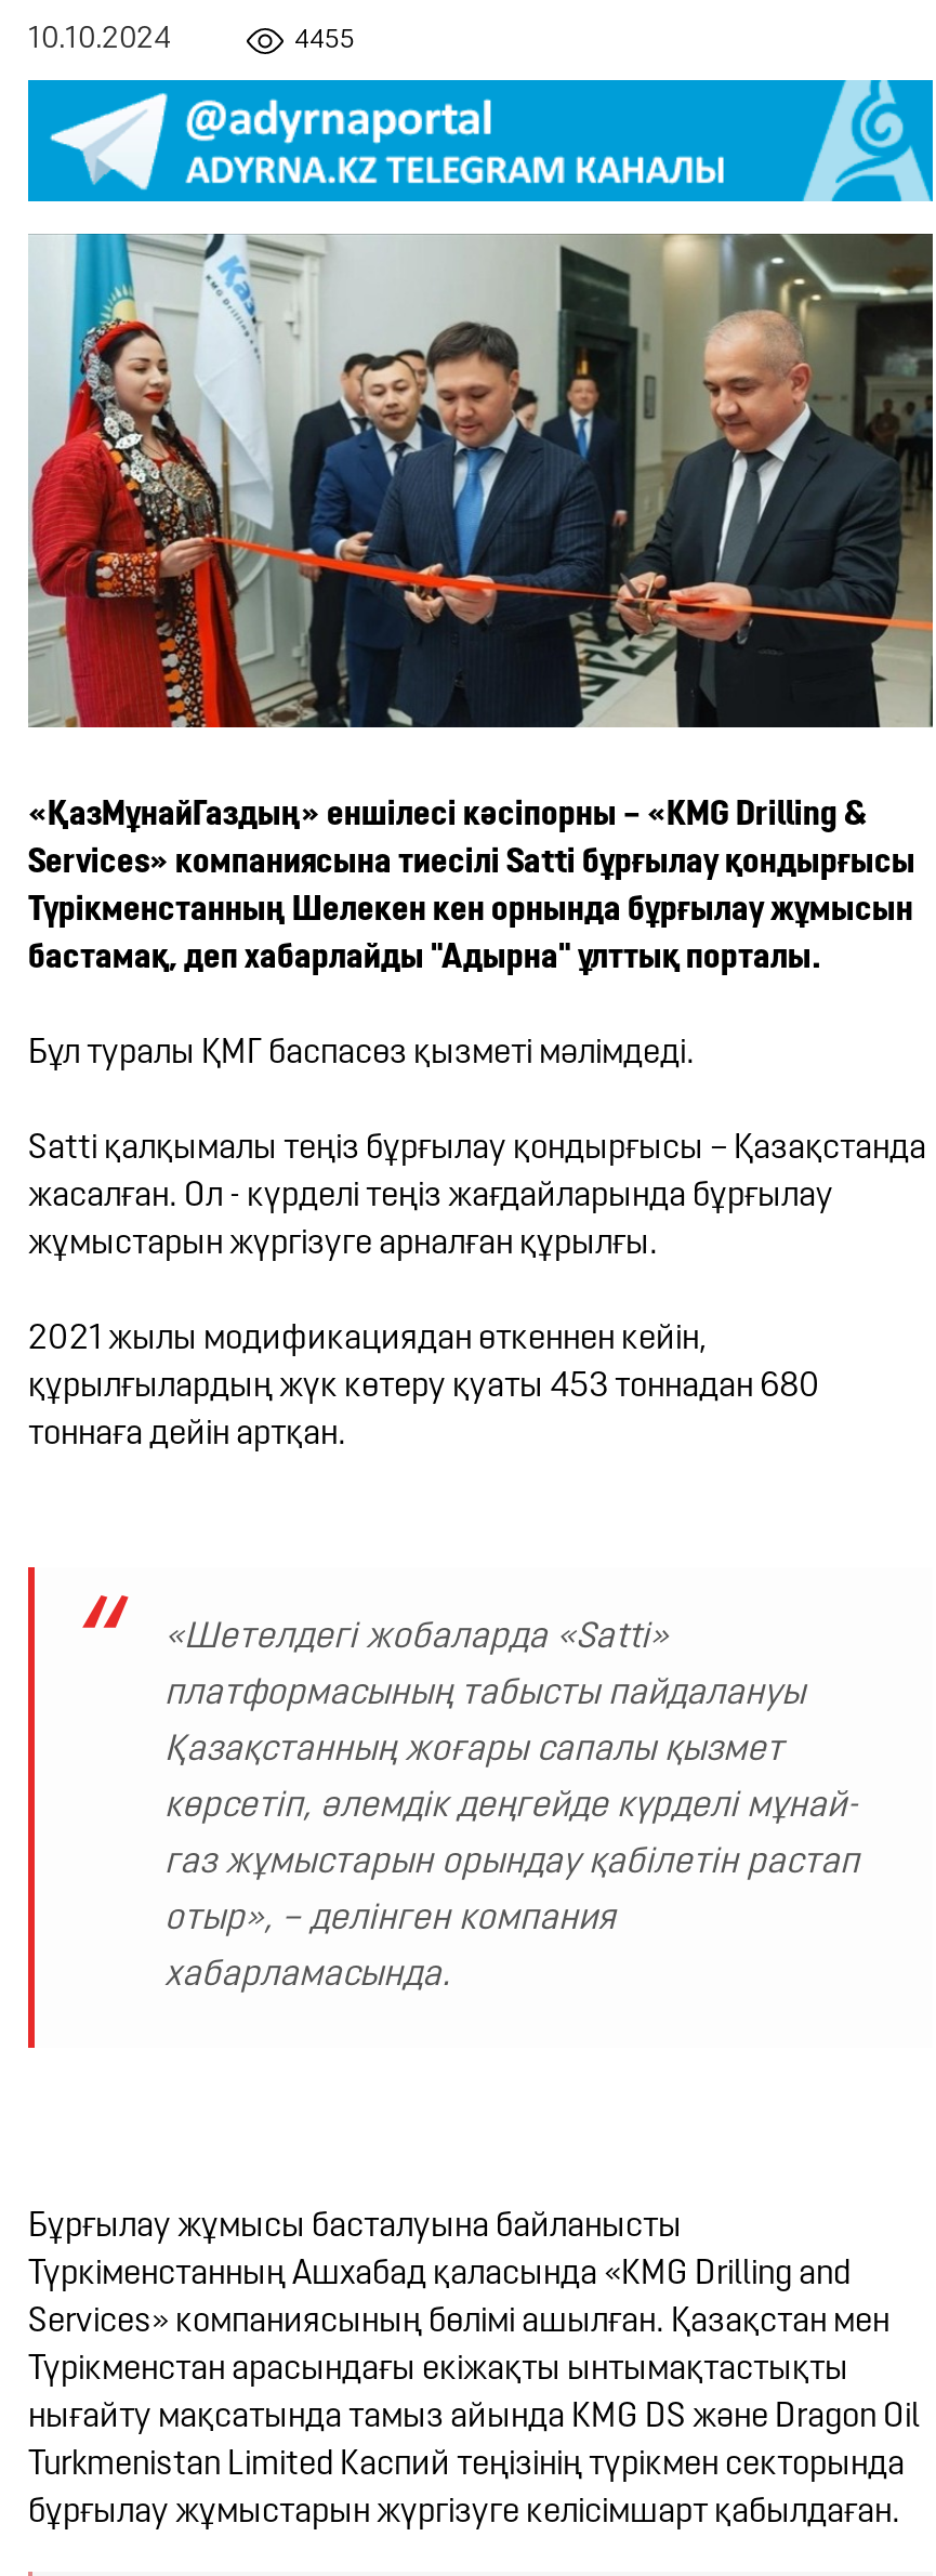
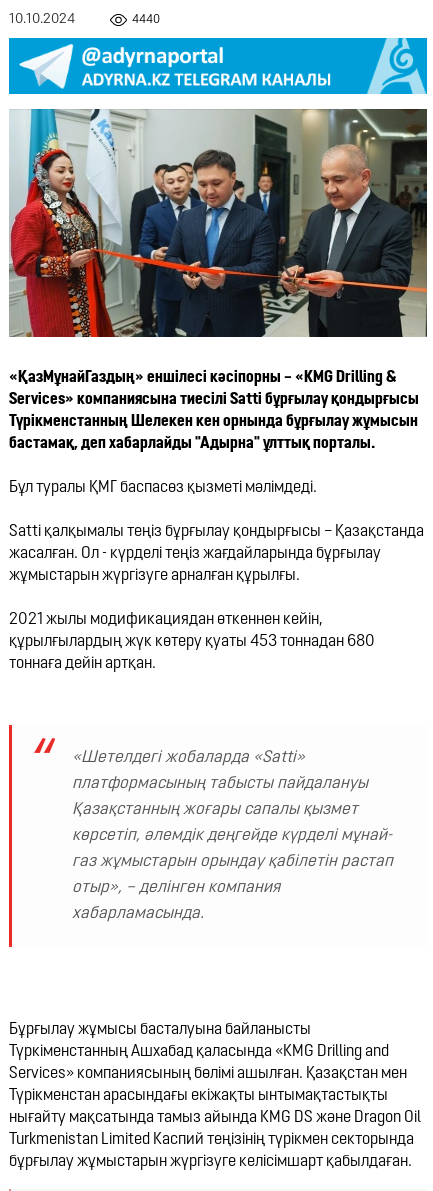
[294,28,355,54] 4455 -> [132,14,160,26] 4440

